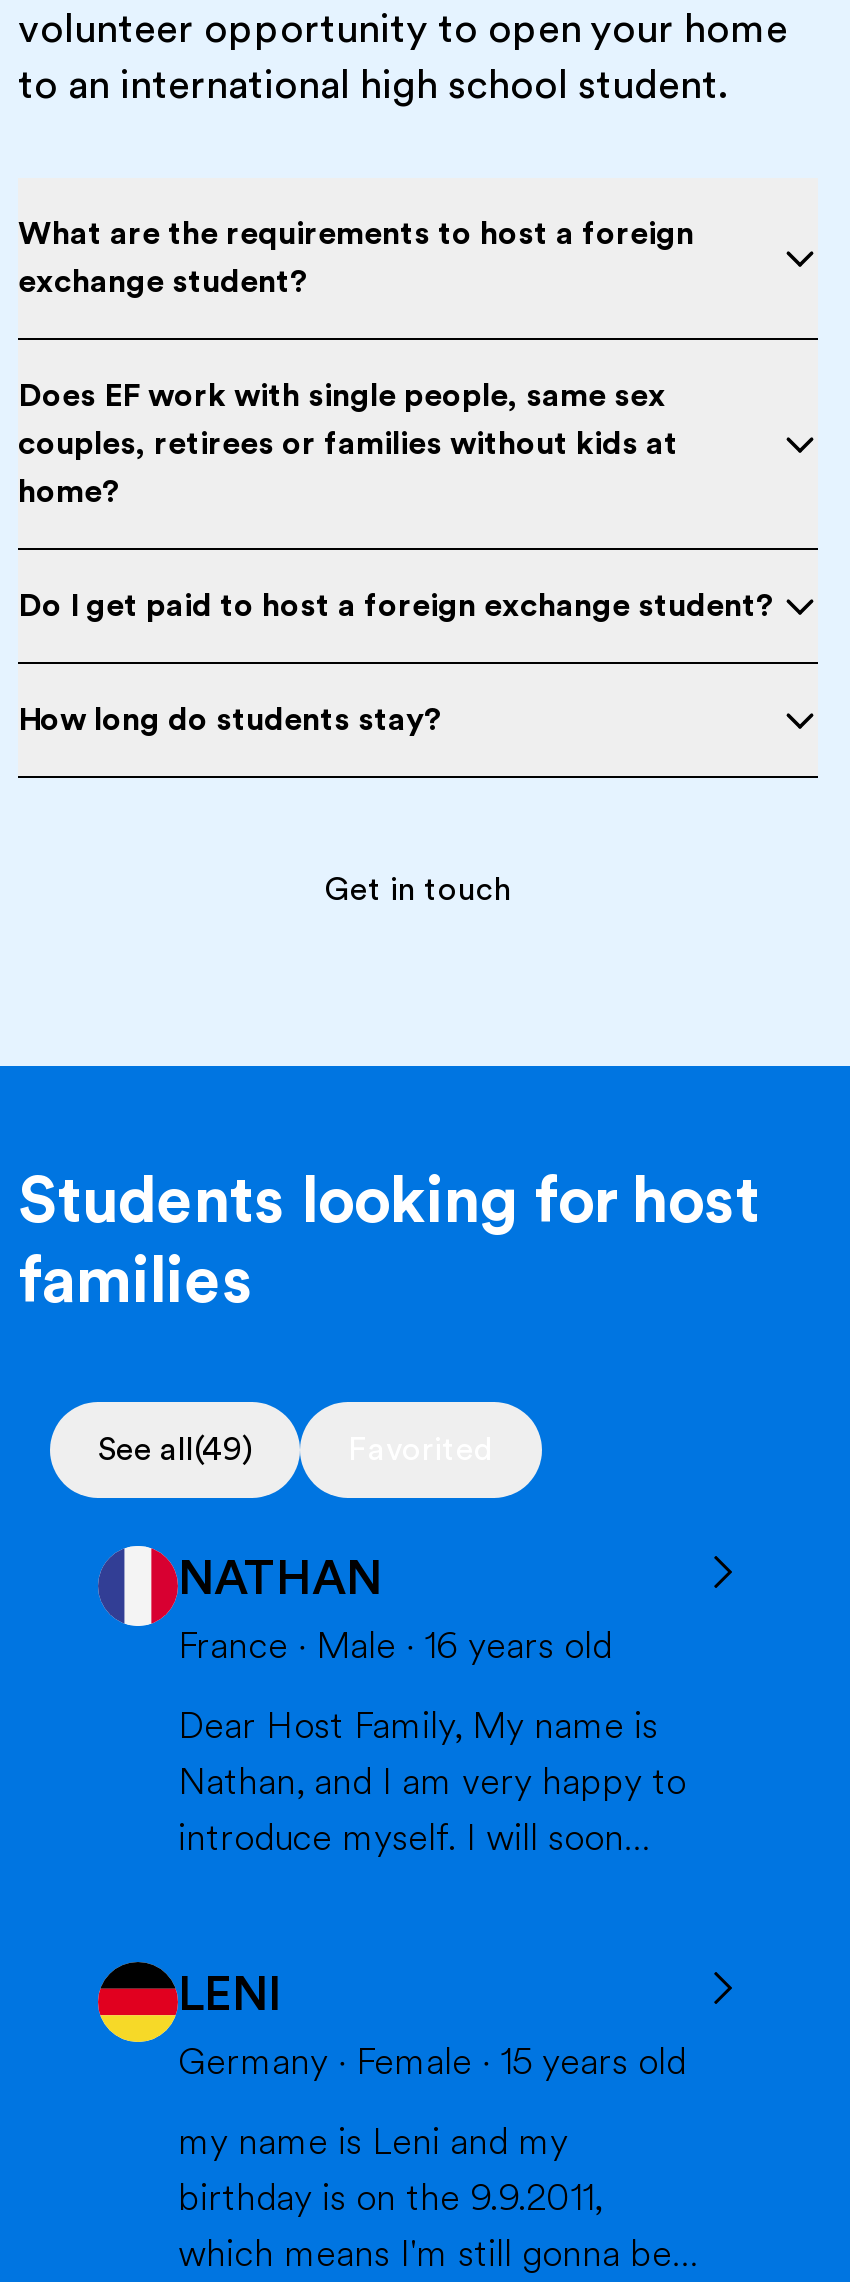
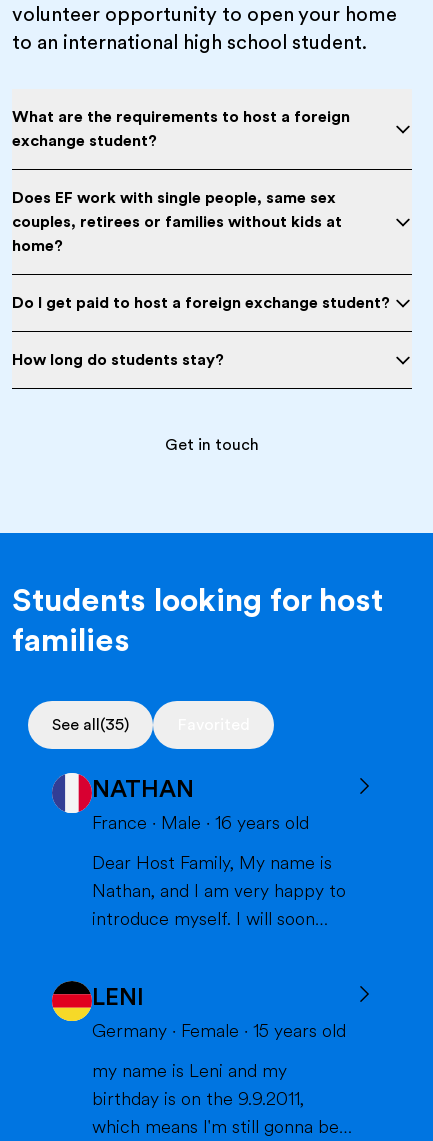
[98,1432,252,1468] See all(49) -> [52,716,129,734] See all(35)

